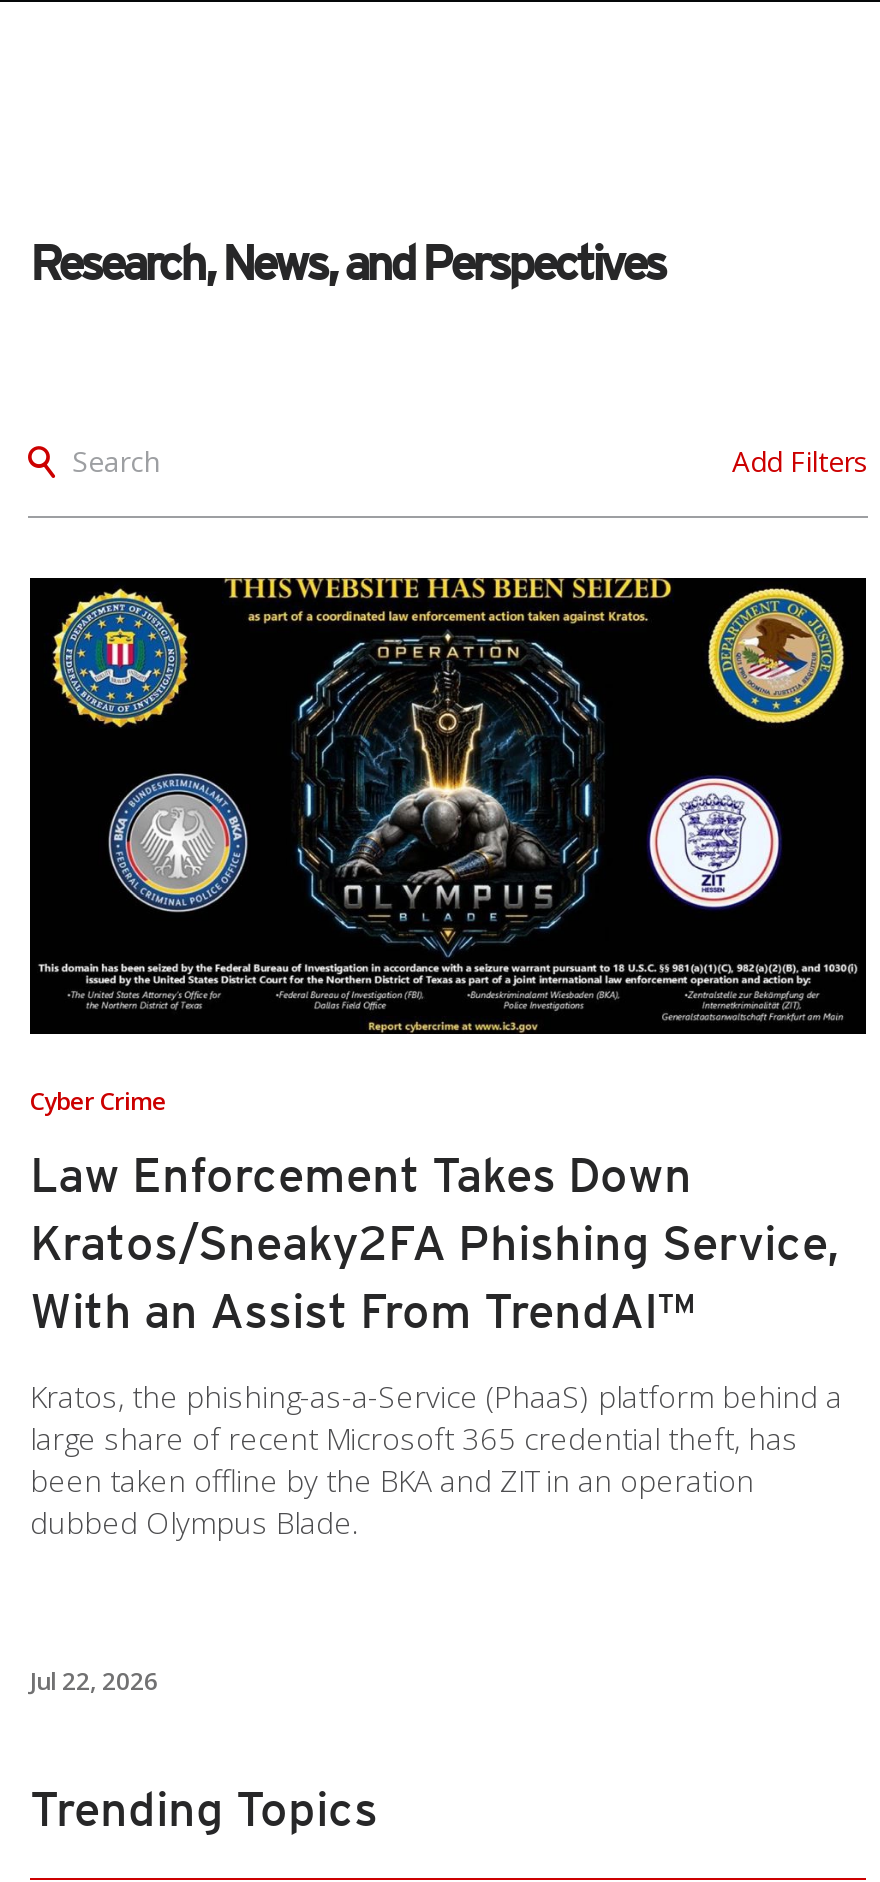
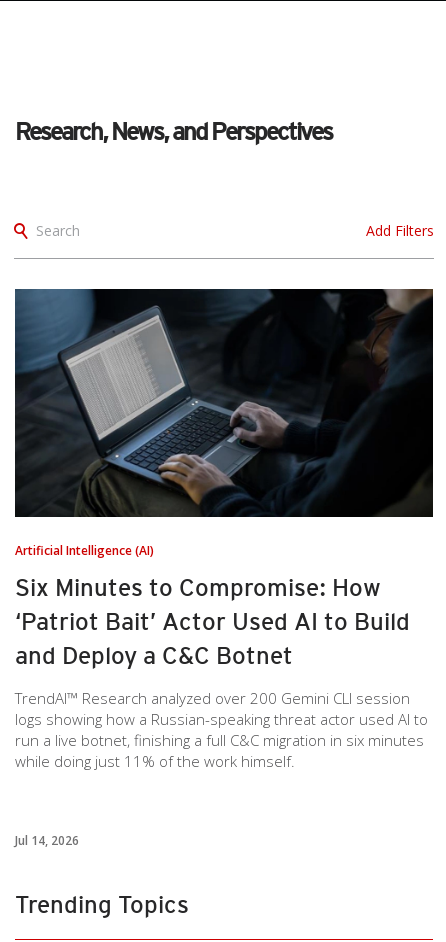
[28,576,864,1119] [image] | Cyber Crime -> [14,288,433,559] [image] | Artificial Intelligence (AI)
[30,1147,840,1341] Law Enforcement Takes Down | Kratos/Sneaky2FA Phishing Service, | With an Assist From TrendAI™ -> [15,573,410,670] Six Minutes to Compromise: How | ‘Patriot Bait’ Actor Used AI to Build | and Deploy a C&C Botnet
[30,1377,842,1543] Kratos, the phishing-as-a-Service (PhaaS) platform behind a | large share of recent Microsoft 365 credential theft, has | been taken offline by the BKA and ZIT in an operation | dubbed Olympus Blade. -> [15,688,428,771] TrendAI™ Research analyzed over 200 Gemini CLI session | logs showing how a Russian-speaking threat actor used AI to | run a live botnet, finishing a full C&C migration in six minutes | while doing just 11% of the work himself.
[30,1665,158,1699] Jul 22, 2026 -> [15,832,79,849] Jul 14, 2026

